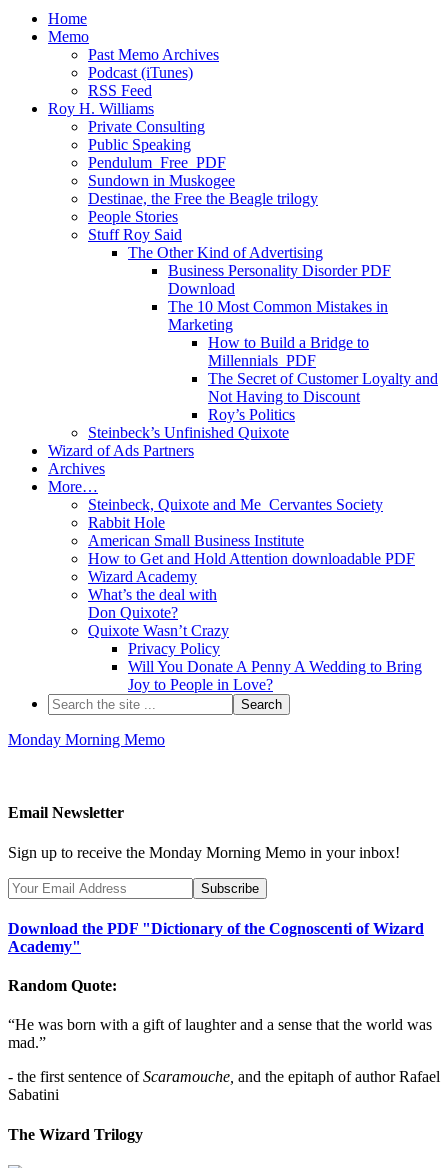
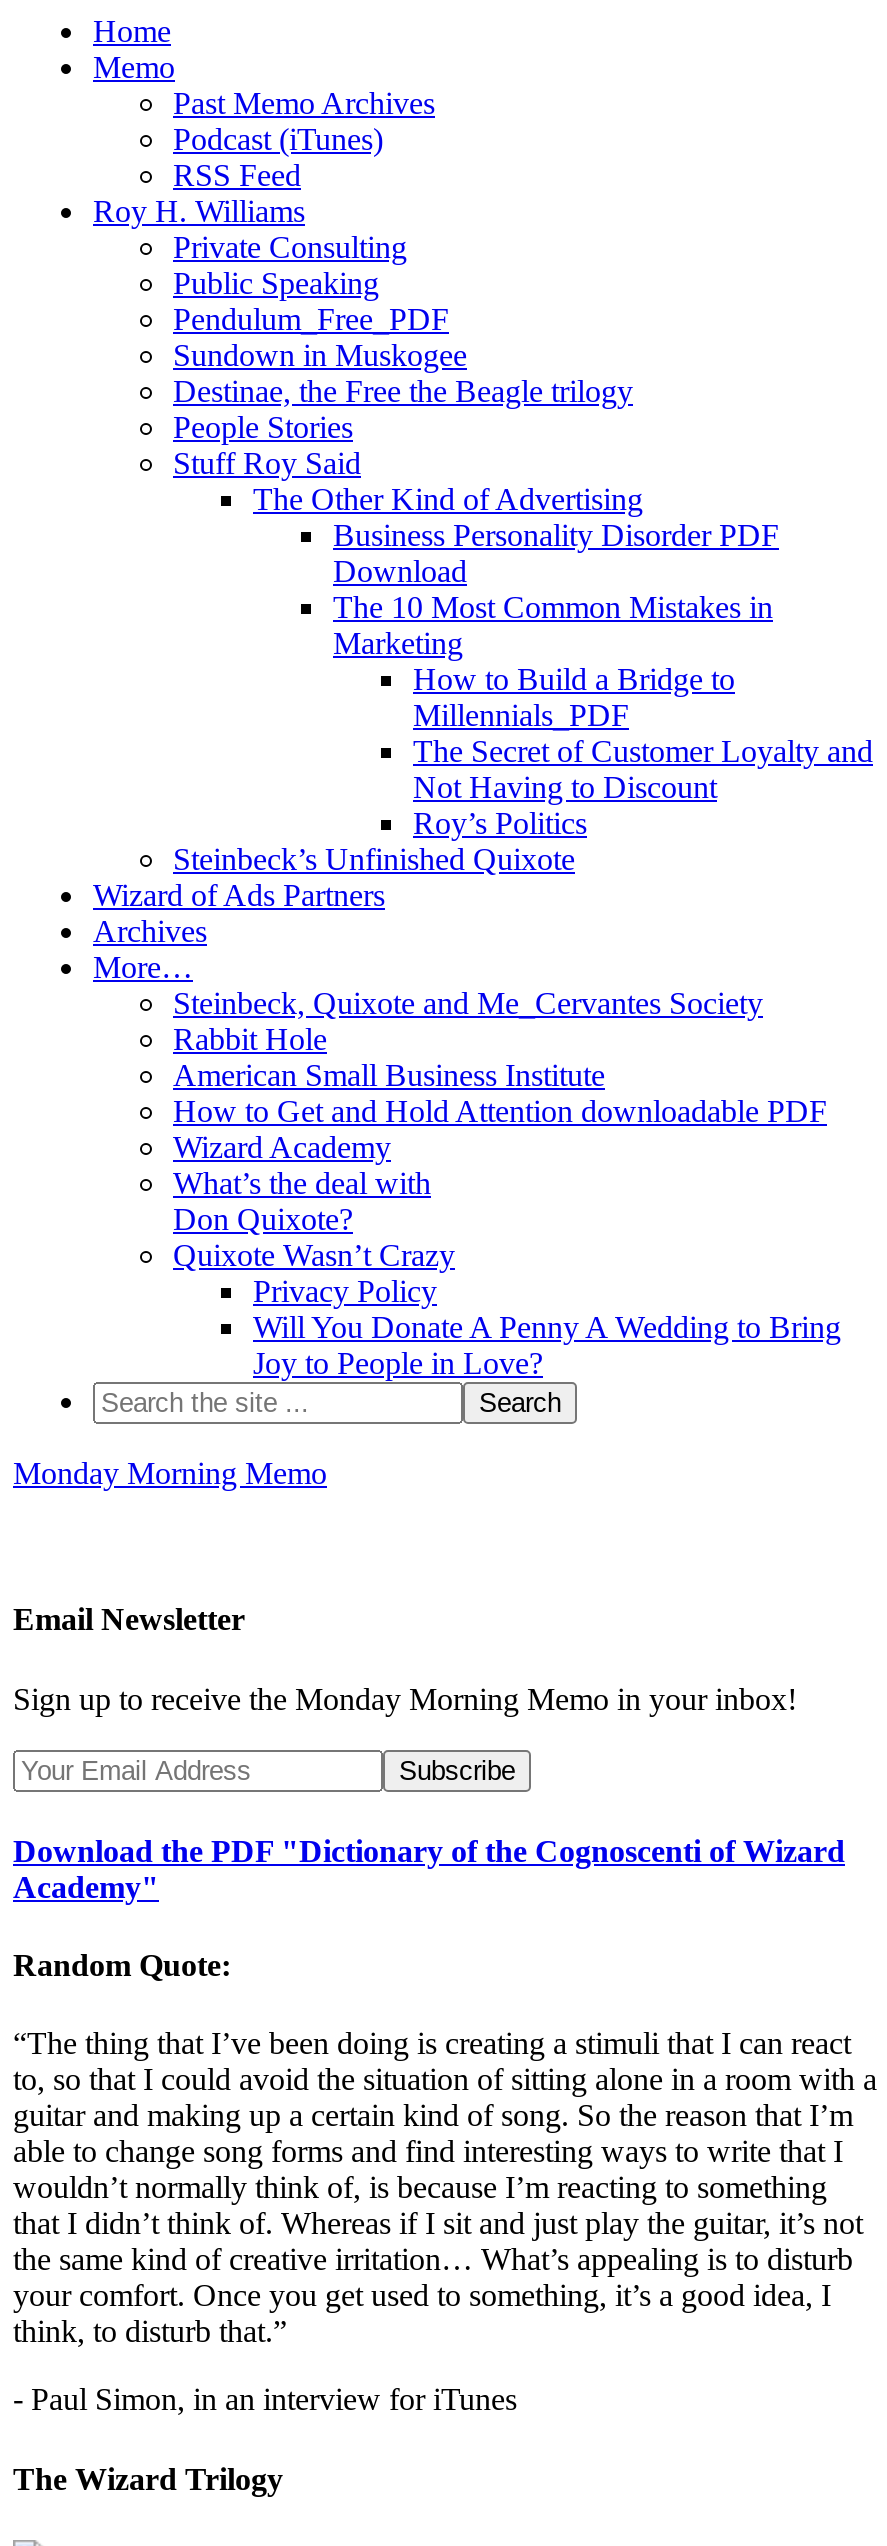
[8,1016,432,1051] “He was born with a gift of laughter and a sense that the world was | mad.” -> [13,2027,877,2349] “The thing that I’ve been doing is creating a stimuli that I can react | to, so that I could avoid the situation of sitting alone in a room with a | guitar and making up a certain kind of song. So the reason that I’m | able to change song forms and find interesting ways to write that I | wouldn’t normally think of, is because I’m reacting to something | that I didn’t think of. Whereas if I sit and just play the guitar, it’s not | the same kind of creative irritation… What’s appealing is to disturb | your comfort. Once you get used to something, it’s a good idea, I | think, to disturb that.”
[8,1068,440,1103] - the first sentence of Scaramouche, and the epitaph of author Rafael | Sabatini -> [13,2383,517,2417] - Paul Simon, in an interview for iTunes

